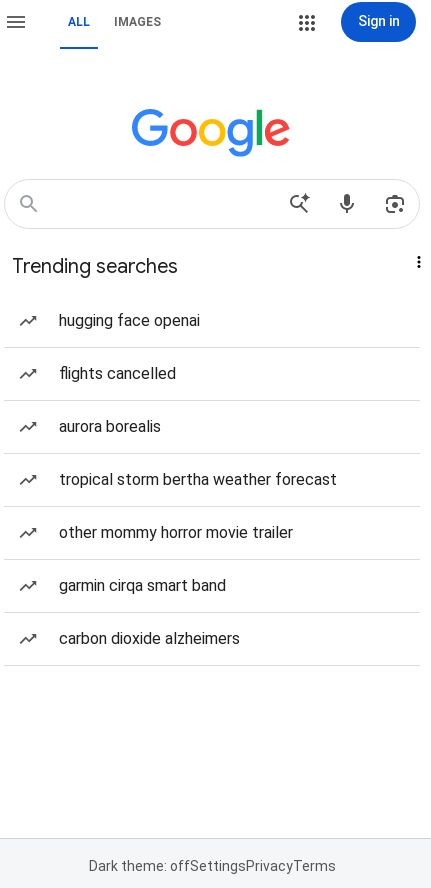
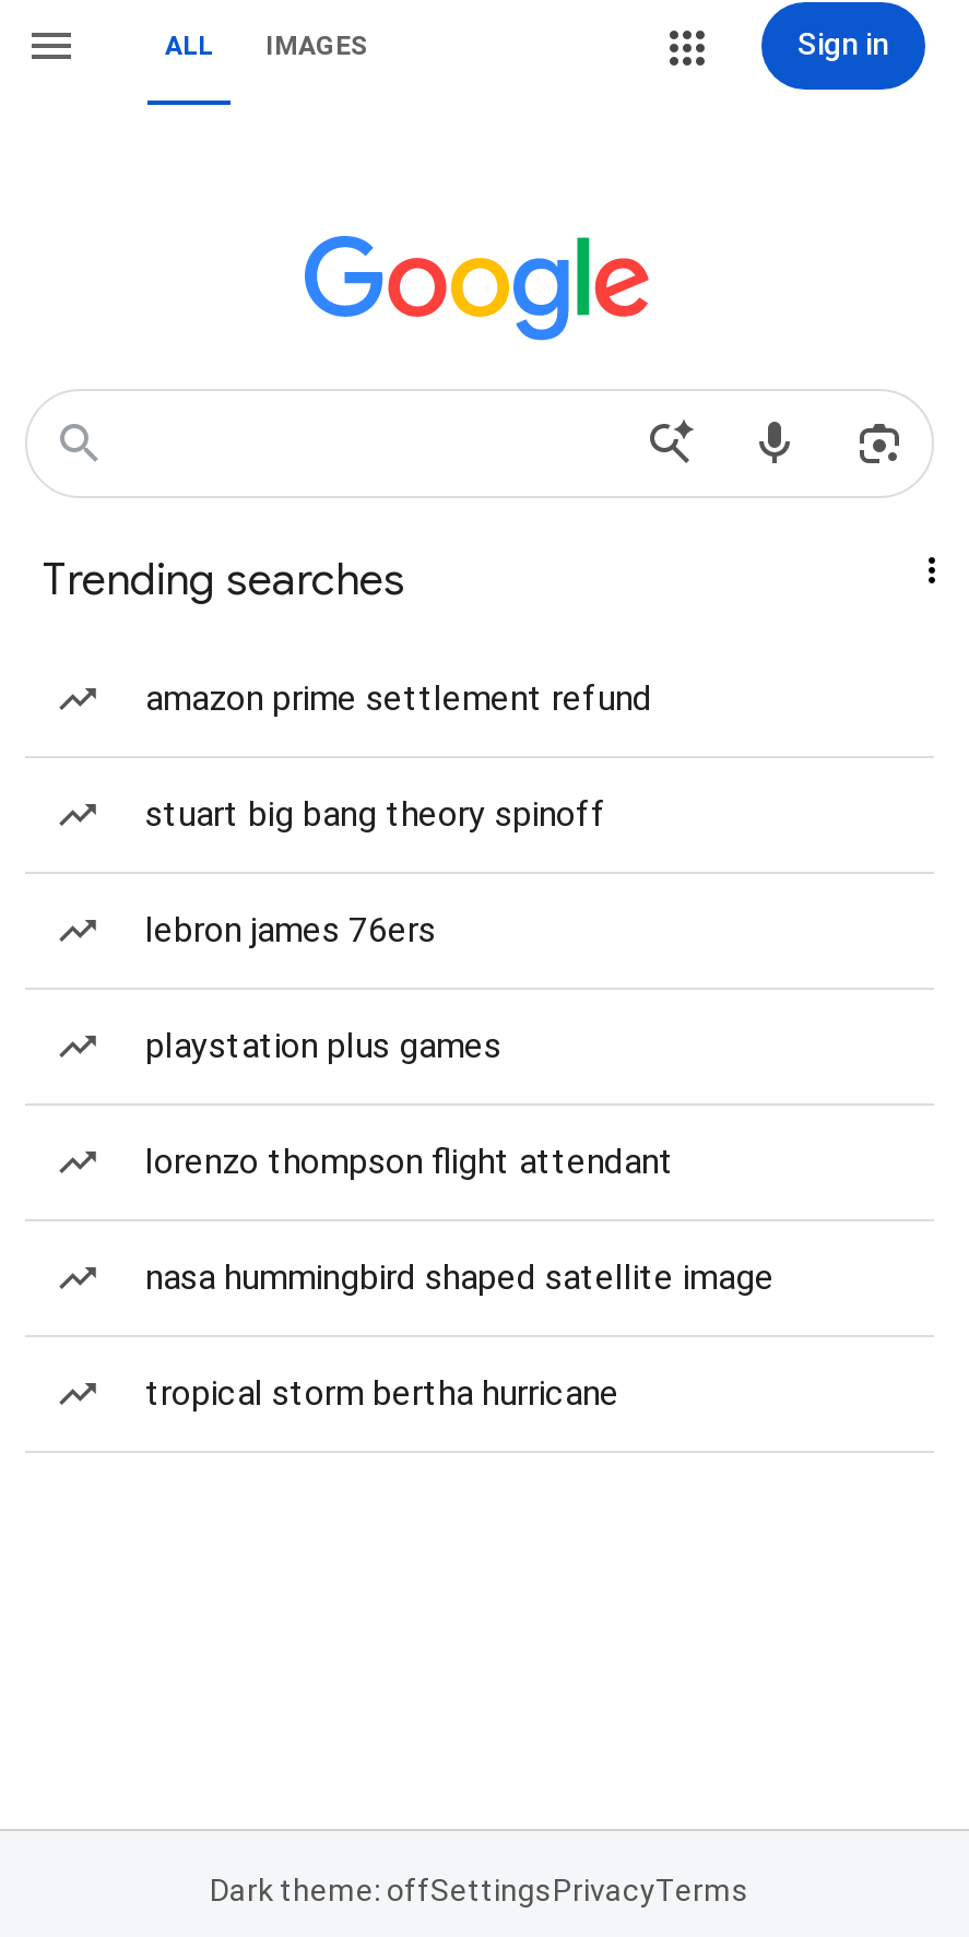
[59,311,200,330] hugging face openai -> [145,677,652,719] amazon prime settlement refund
[59,364,176,383] flights cancelled -> [145,793,606,835] stuart big bang theory spinoff
[59,417,161,436] aurora borealis -> [145,909,436,950] lebron james 76ers
[59,470,337,489] tropical storm bertha weather forecast -> [145,1025,501,1066] playstation plus games
[59,523,293,542] other mommy horror movie trailer -> [145,1141,674,1182] lorenzo thompson flight attendant
[59,576,226,595] garmin cirqa smart band -> [145,1256,775,1298] nasa hummingbird shaped satellite image
[59,629,240,648] carbon dioxide alzheimers -> [145,1372,619,1414] tropical storm bertha hurricane

